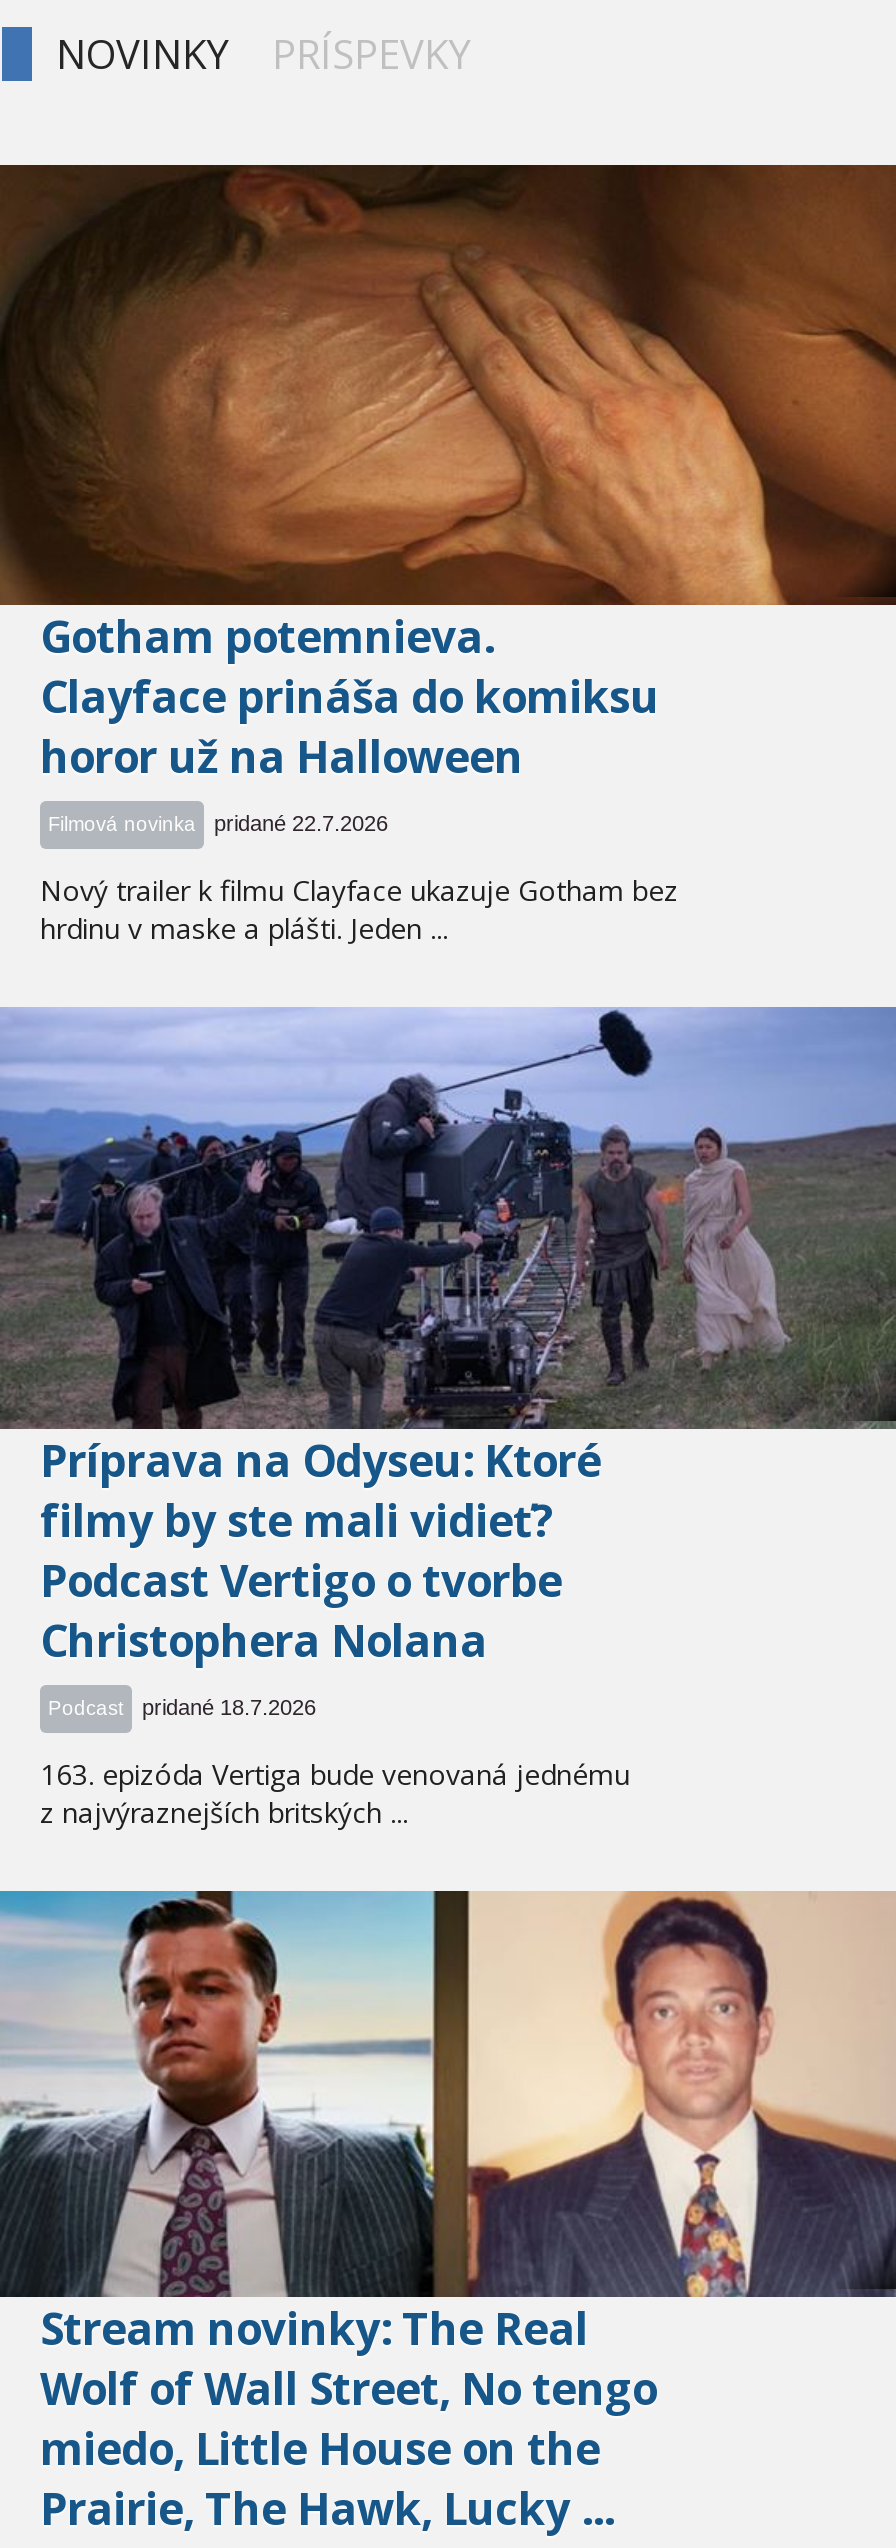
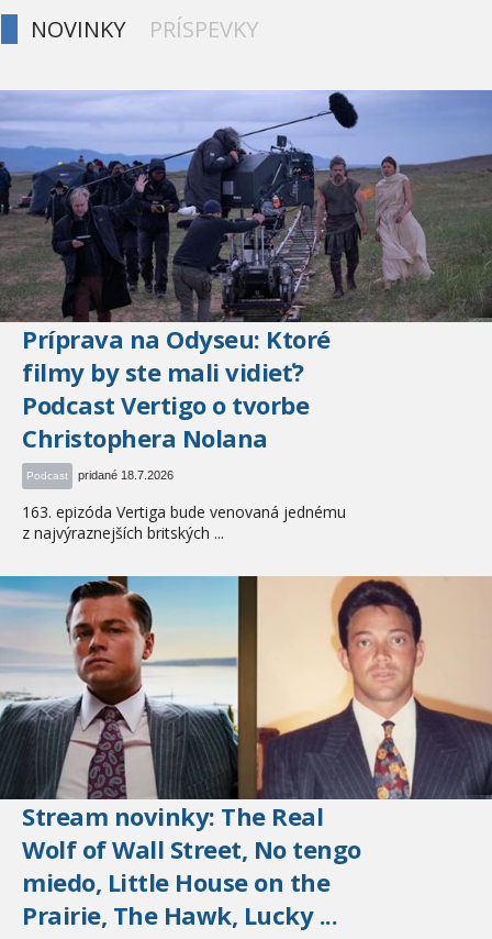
[6,163,890,947] [image] | Gotham potemnieva. | Clayface prináša do komiksu | horor už na Halloween | Filmová novinka | pridané 22.7.2026 | Nový trailer k filmu Clayface ukazuje Gotham bez | hrdinu v maske a plášti. Jeden ... -> none

